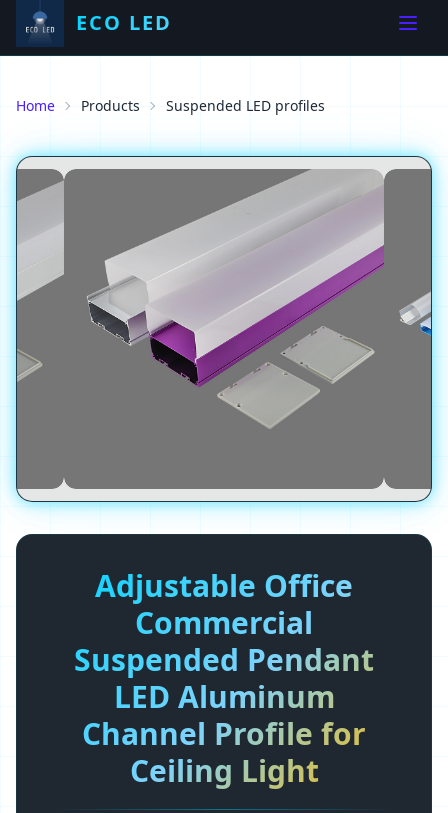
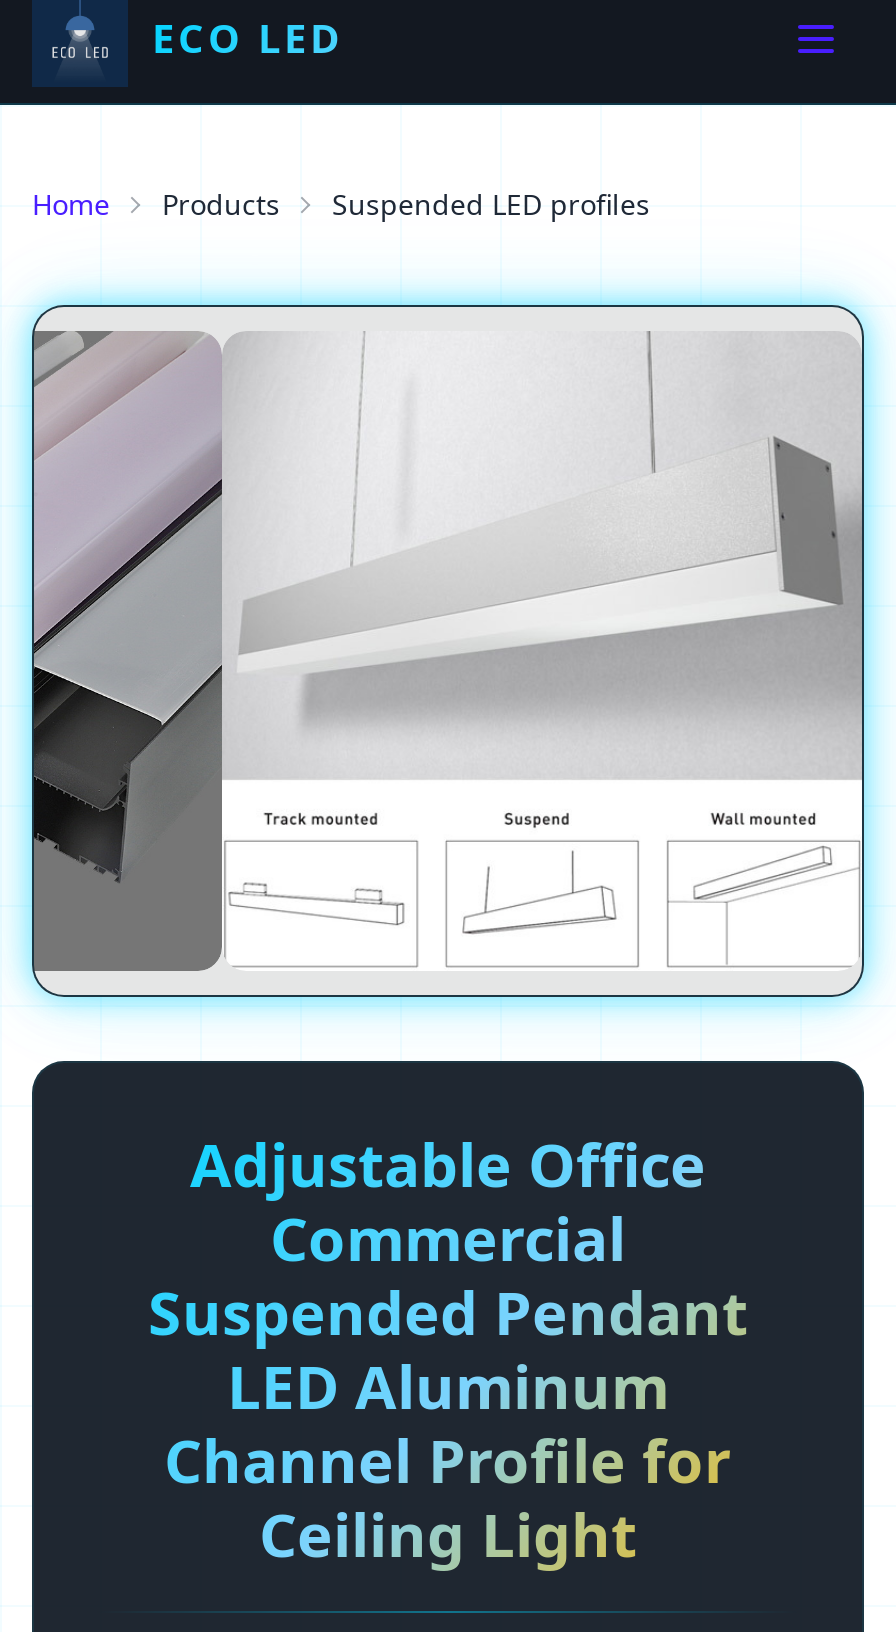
[16,168,432,490] [image] -> [32,331,864,973] [image]

